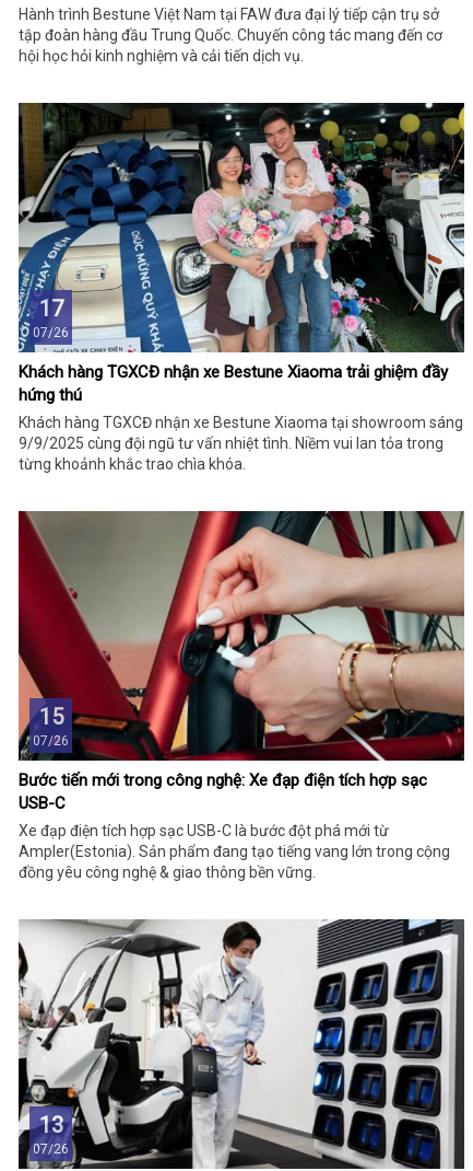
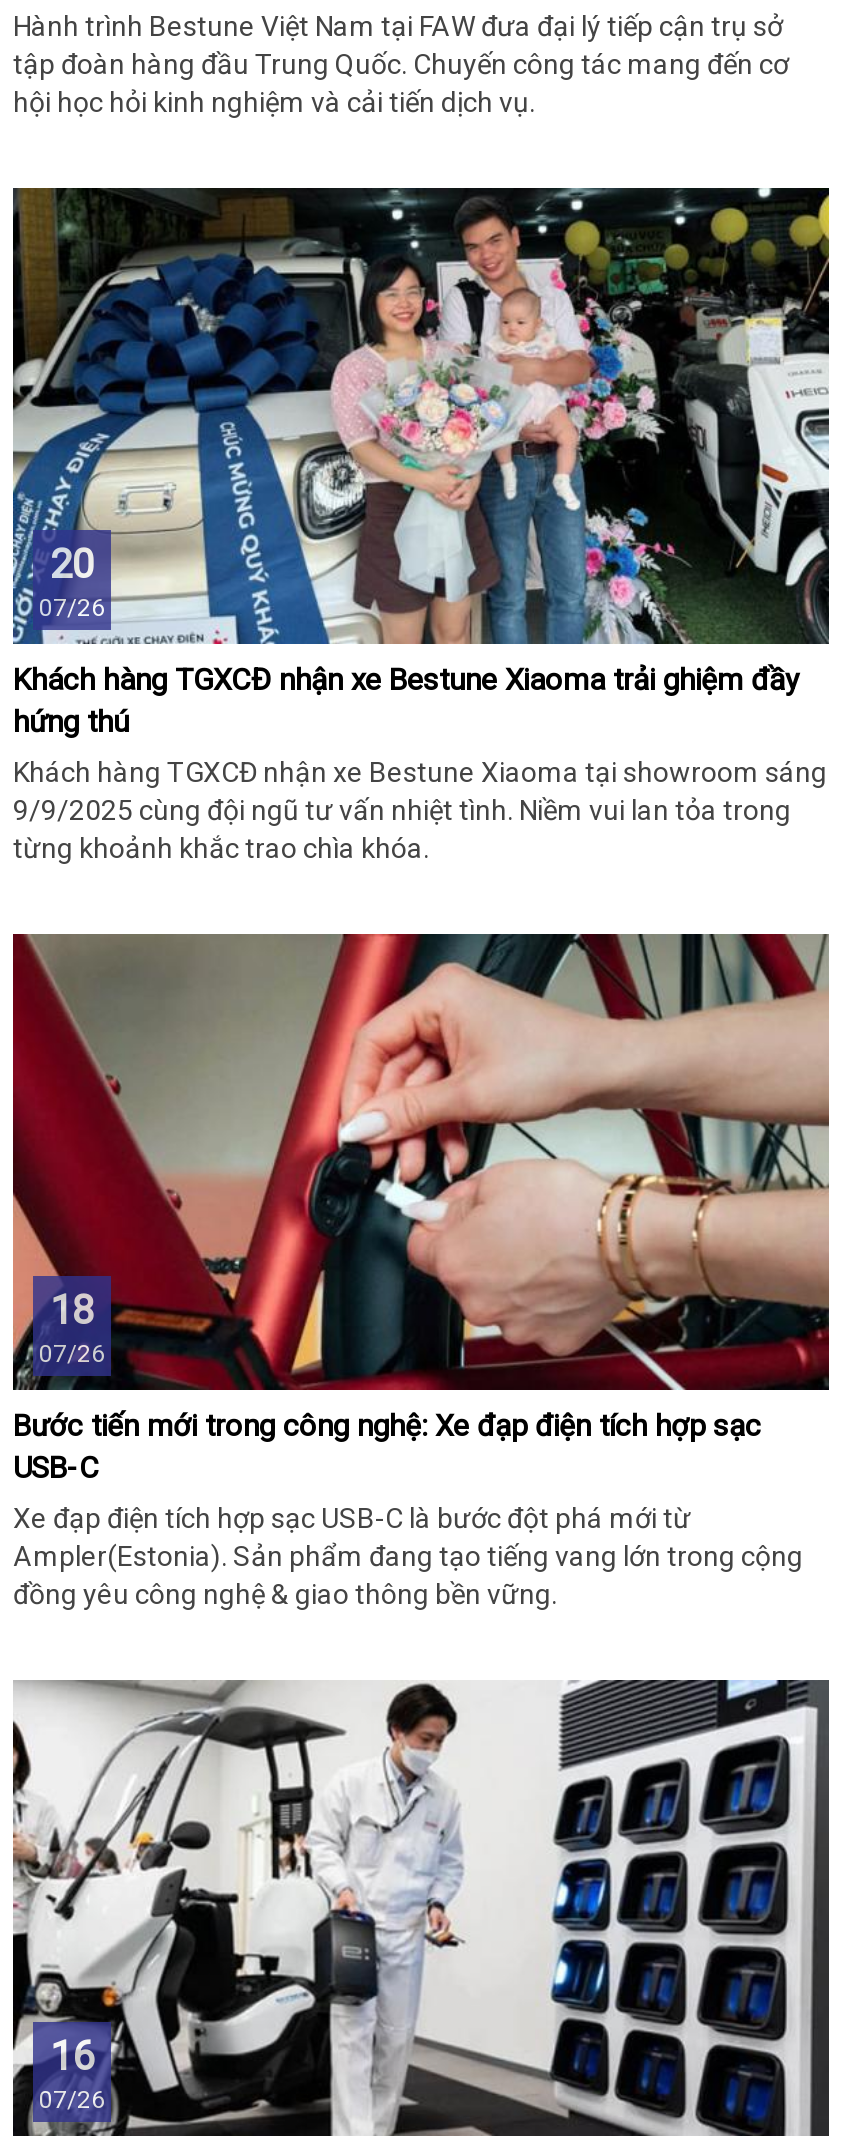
[39,296,63,322] 17 -> [50,541,94,589] 20
[39,704,63,731] 15 -> [50,1287,94,1335] 18
[39,1112,63,1139] 13 -> [50,2033,94,2081] 16

